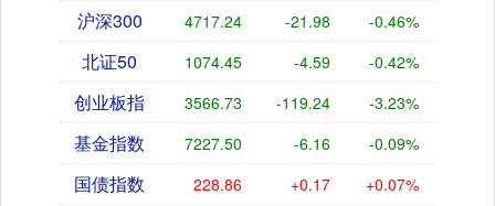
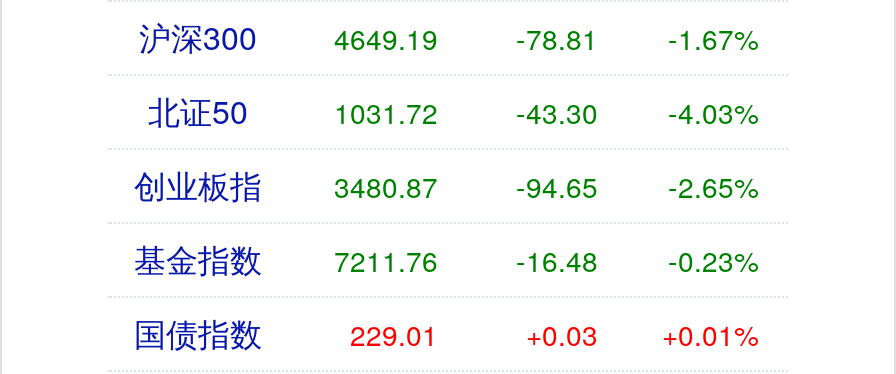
[185,10,242,32] 4717.24 -> [334,18,438,58] 4649.19
[285,10,330,32] -21.98 -> [516,18,598,58] -78.81
[369,10,419,32] -0.46% -> [668,18,758,58] -1.67%
[185,51,242,73] 1074.45 -> [334,92,438,132] 1031.72
[294,51,330,73] -4.59 -> [516,92,598,132] -43.30
[369,51,419,73] -0.42% -> [668,92,758,132] -4.03%
[185,92,242,114] 3566.73 -> [334,166,438,206] 3480.87
[276,92,330,114] -119.24 -> [516,166,598,206] -94.65
[369,92,419,114] -3.23% -> [668,166,758,206] -2.65%
[185,132,242,154] 7227.50 -> [334,240,438,280] 7211.76
[294,132,330,154] -6.16 -> [516,240,598,280] -16.48
[369,132,419,154] -0.09% -> [668,240,758,280] -0.23%
[193,173,242,195] 228.86 -> [350,314,438,354] 229.01
[291,173,330,195] +0.17 -> [526,314,598,354] +0.03
[366,173,419,195] +0.07% -> [662,314,758,354] +0.01%

